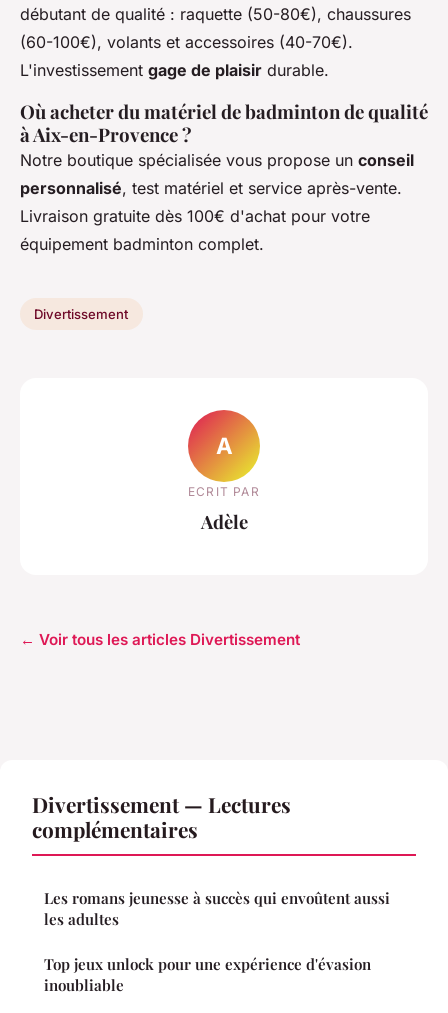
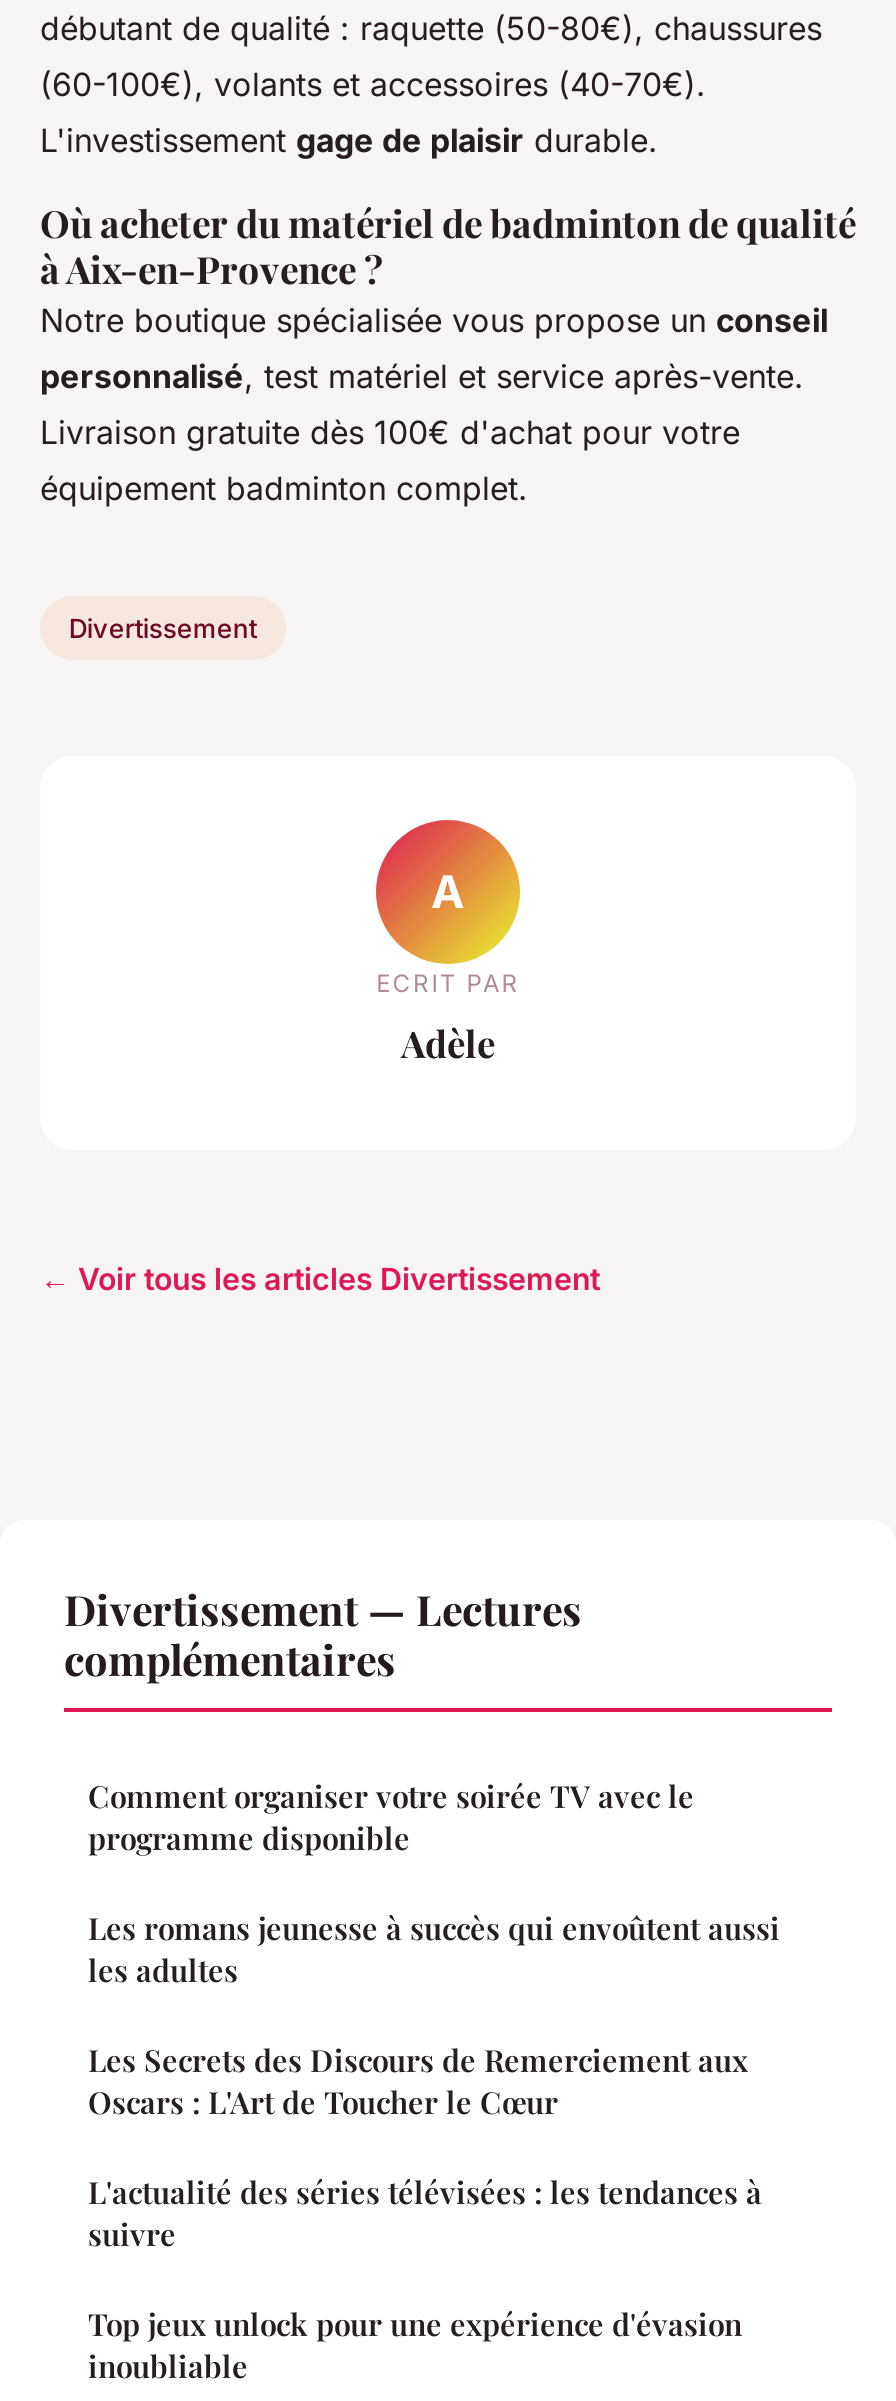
none -> [88,1776,694,1858] Comment organiser votre soirée TV avec le | programme disponible
none -> [88,2040,762,2254] Les Secrets des Discours de Remerciement aux | Oscars : L'Art de Toucher le Cœur | L'actualité des séries télévisées : les tendances à | suivre

